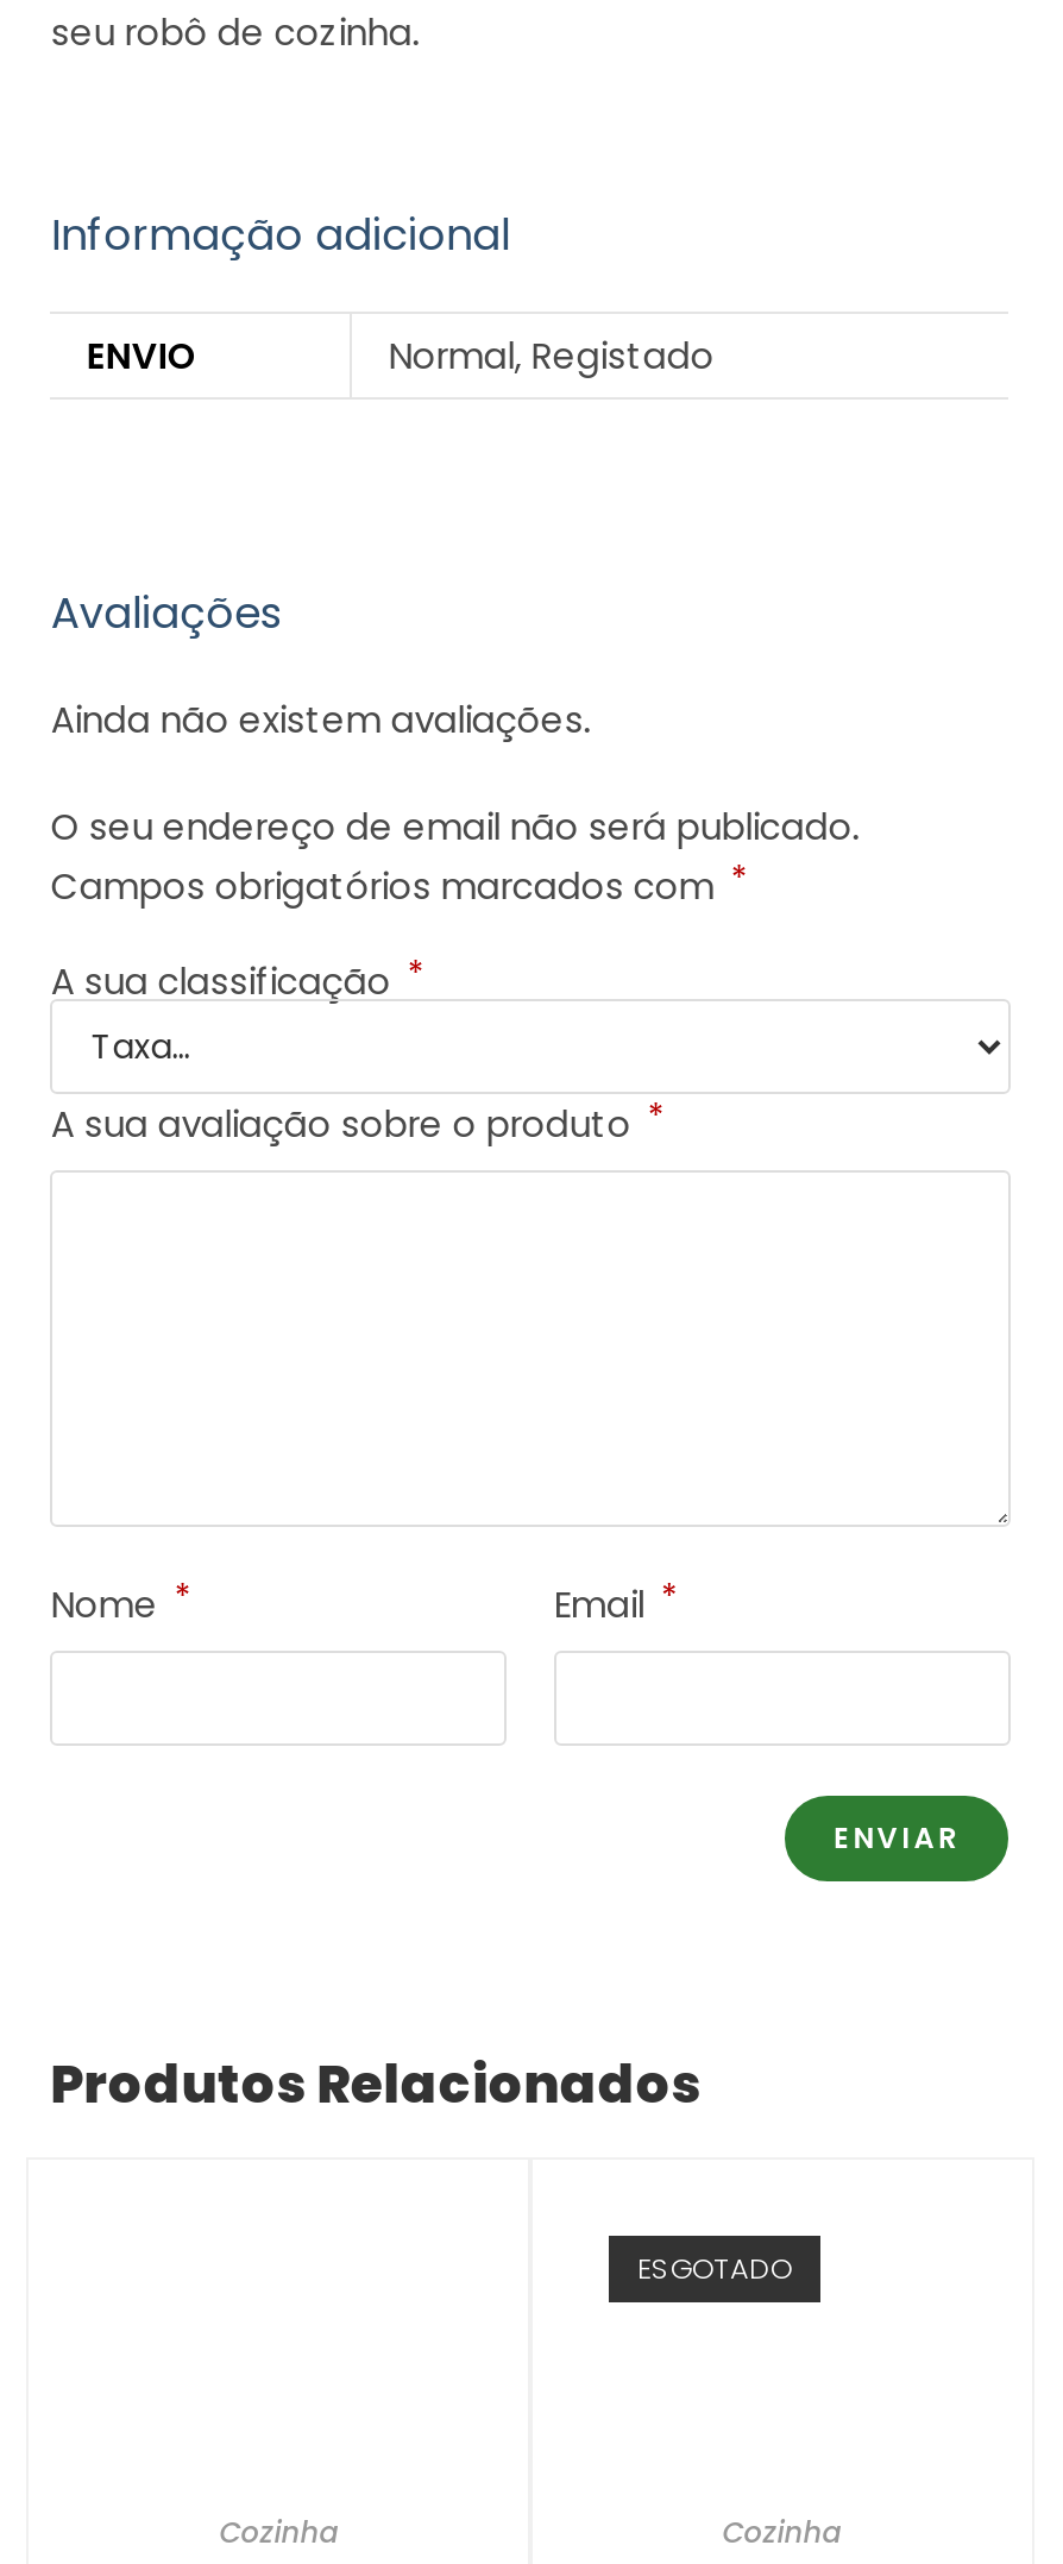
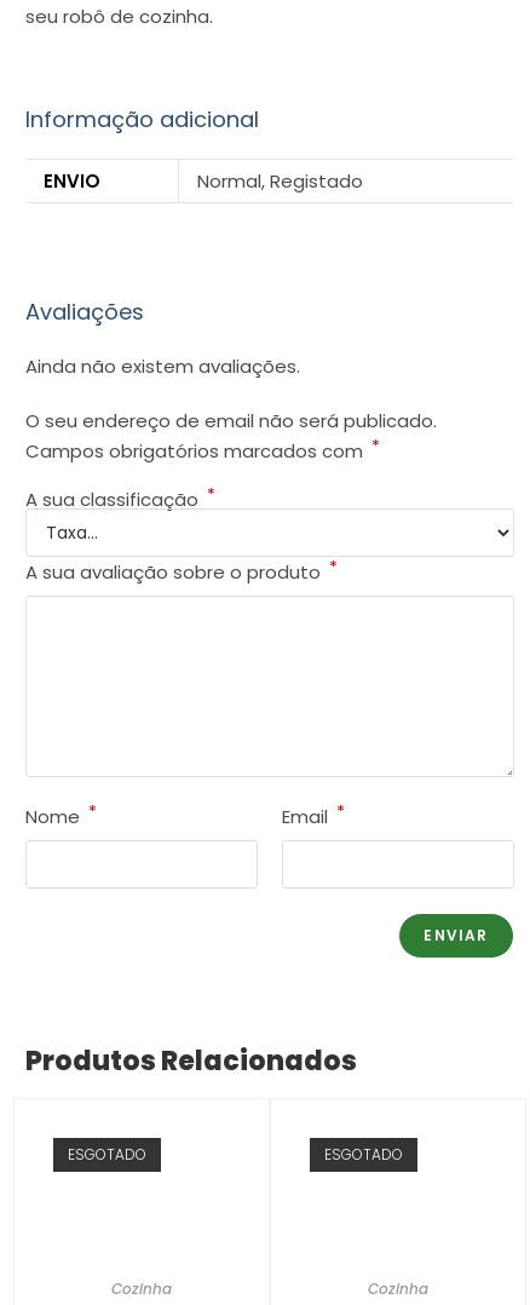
none -> [68,1144,147,1165] ESGOTADO

